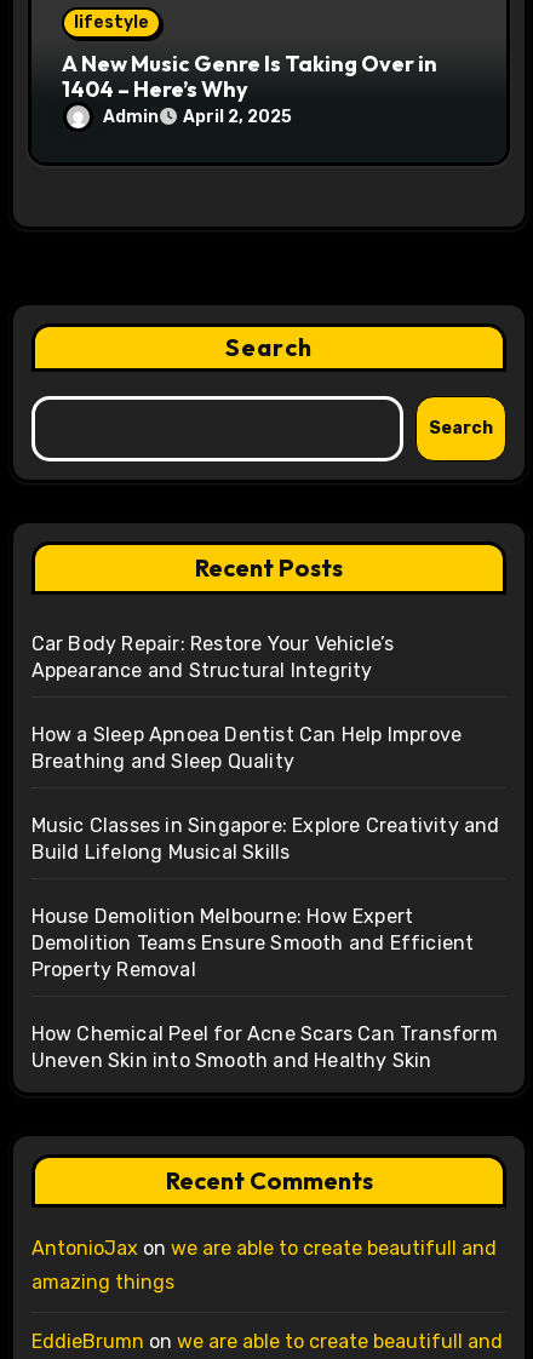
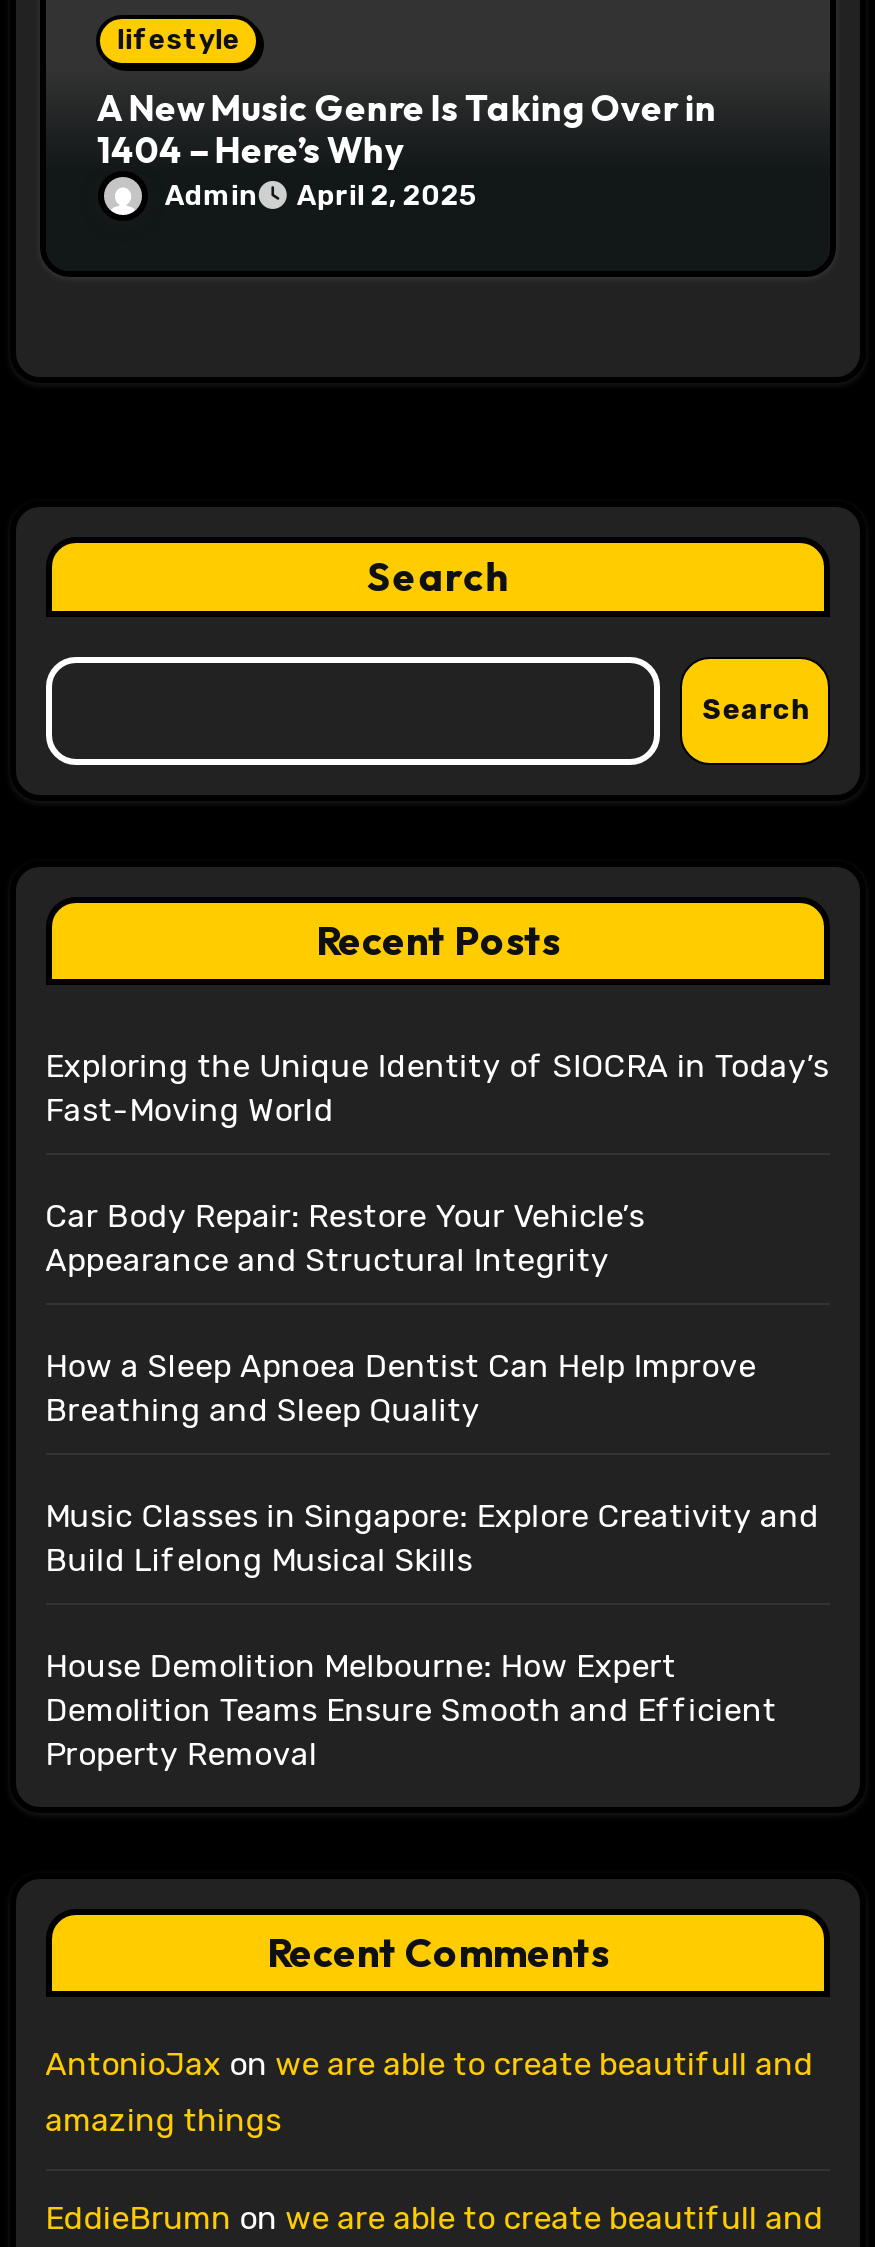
none -> [45,1047,829,1129] Exploring the Unique Identity of SIOCRA in Today’s | Fast-Moving World
moved [31,632,500,981] -> [45,1197,819,1773]: Car Body Repair: Restore Your Vehicle’s | Appearance and Structural Integrity | How a Sleep Apnoea Dentist Can Help Improve | ... | Demolition Teams Ensure Smooth and Efficient | Property Removal
[31,1022,498,1072] How Chemical Peel for Acne Scars Can Transform | Uneven Skin into Smooth and Healthy Skin -> none

